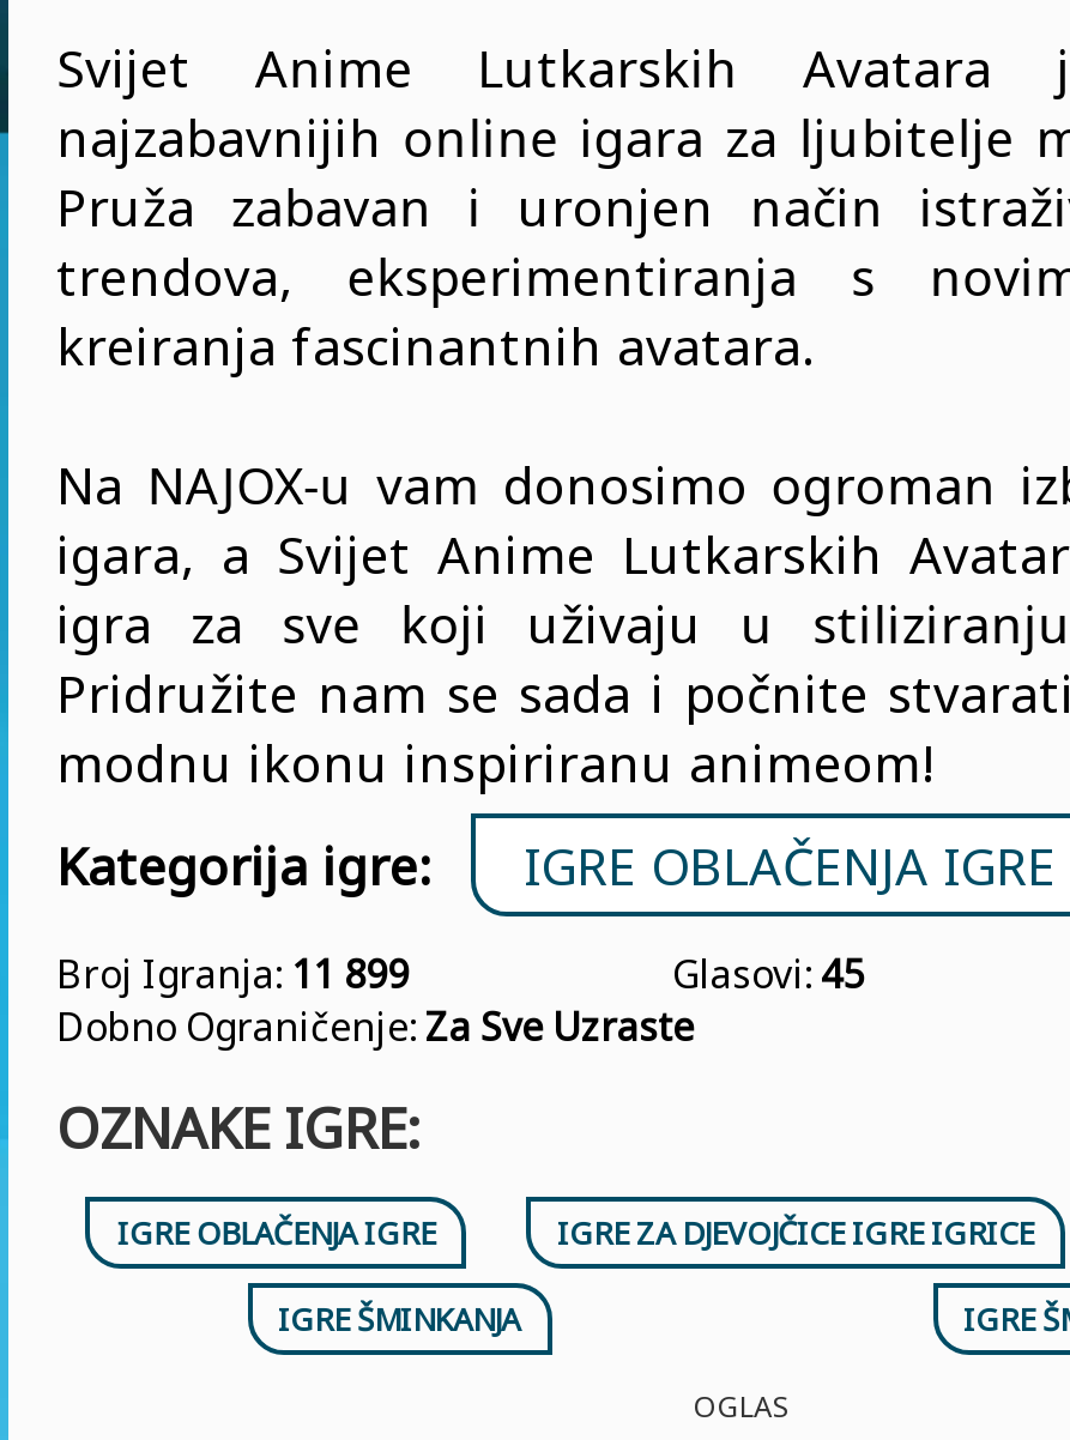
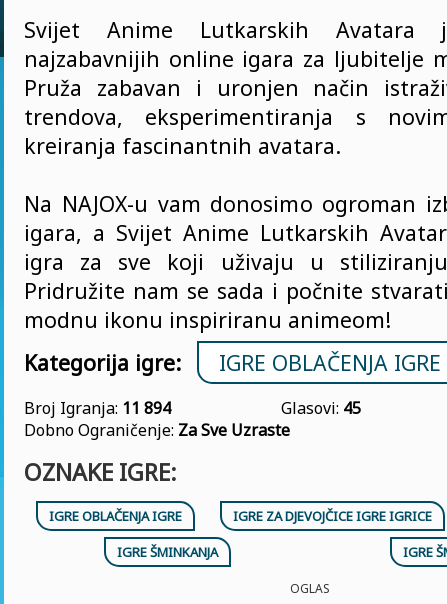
[56,948,409,1000] Broj Igranja: 11 899 -> [24,397,171,419] Broj Igranja: 11 894

